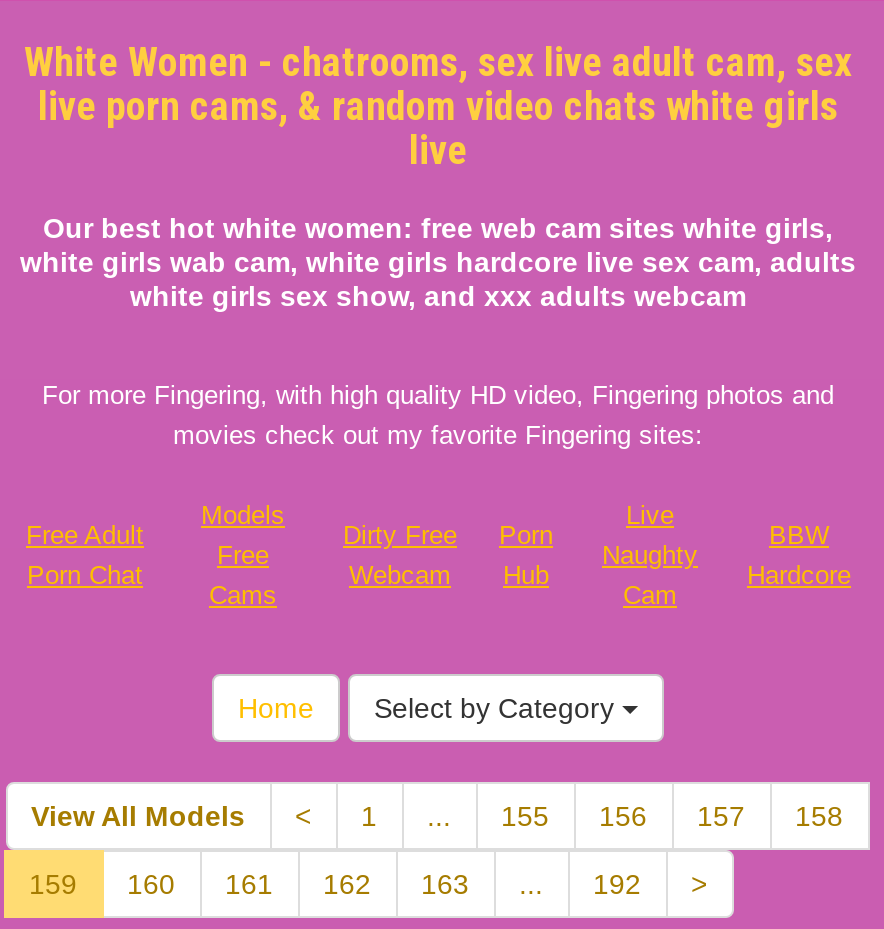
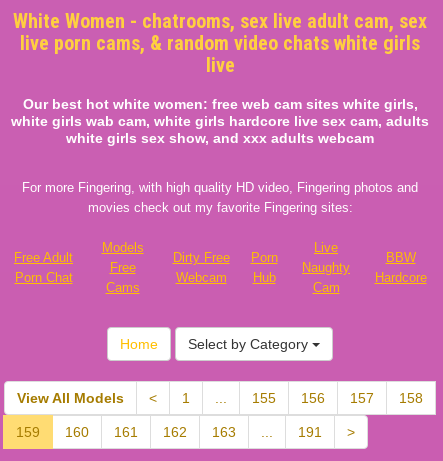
[593,868,641,900] 192 -> [297,424,321,440] 191

